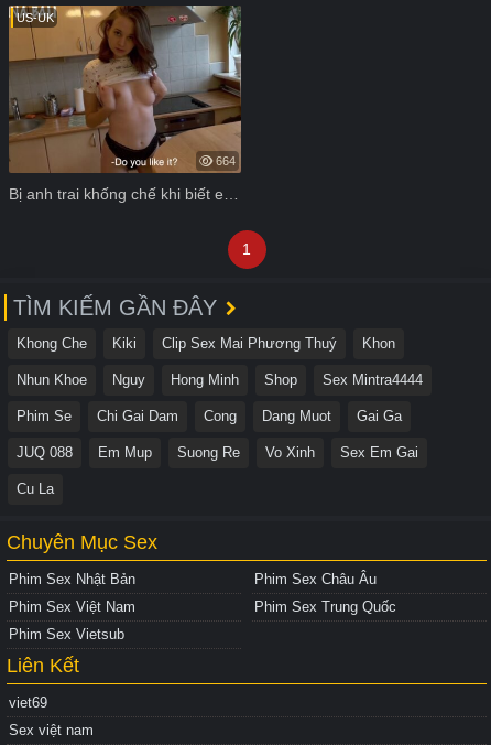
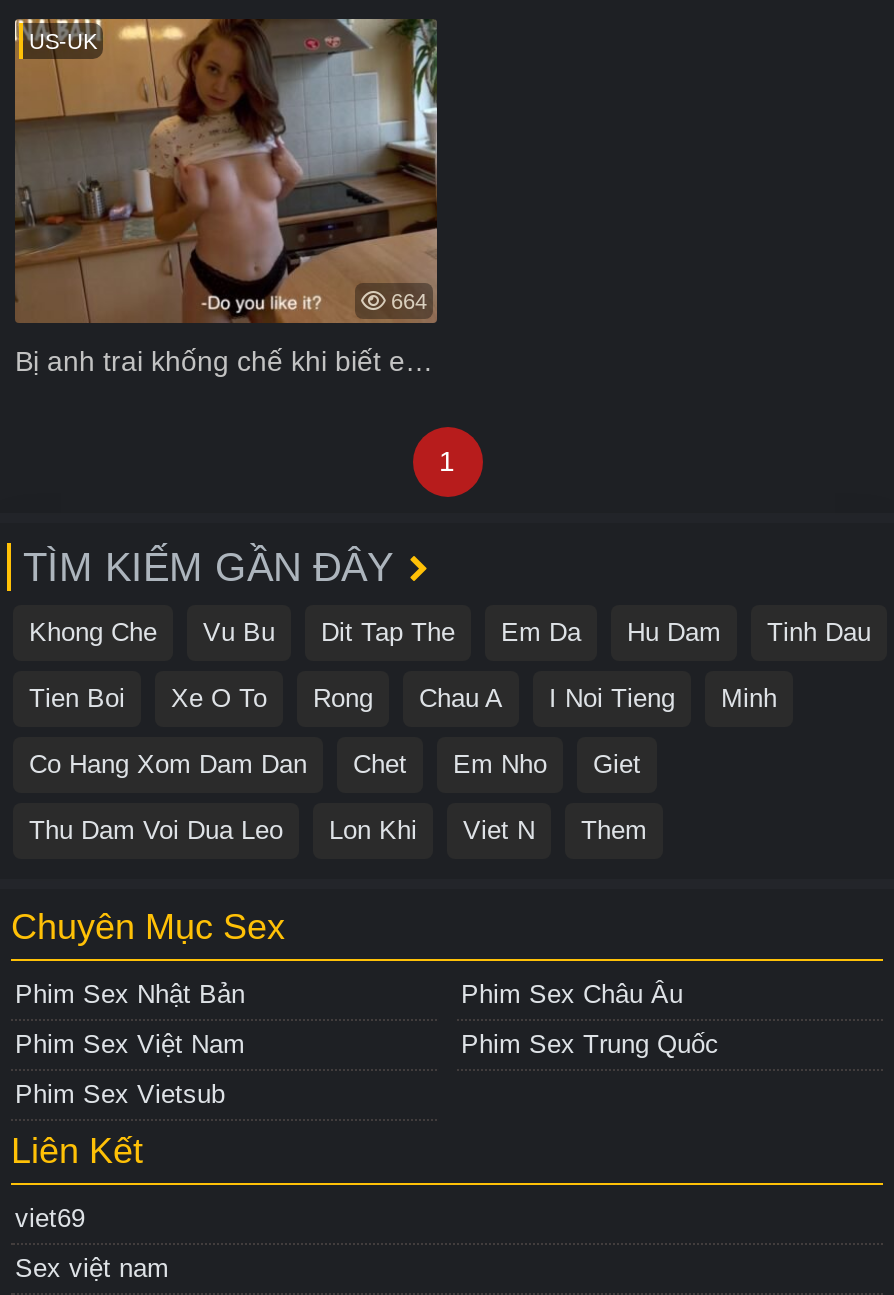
[17,335,423,497] Kiki | Clip Sex Mai Phương Thuý | Khon | Nhun Khoe | Nguy | Hong Minh | Shop | Sex Mintra4444 | Phim Se | Chi Gai Dam | Cong | Dang Muot | Gai Ga | JUQ 088 | Em Mup | Suong Re | Vo Xinh | Sex Em Gai | Cu La -> [29,617,871,845] Vu Bu | Dit Tap The | Em Da | Hu Dam | Tinh Dau | Tien Boi | Xe O To | Rong | Chau A | I Noi Tieng | Minh | Co Hang Xom Dam Dan | Chet | Em Nho | Giet | Thu Dam Voi Dua Leo | Lon Khi | Viet N | Them

